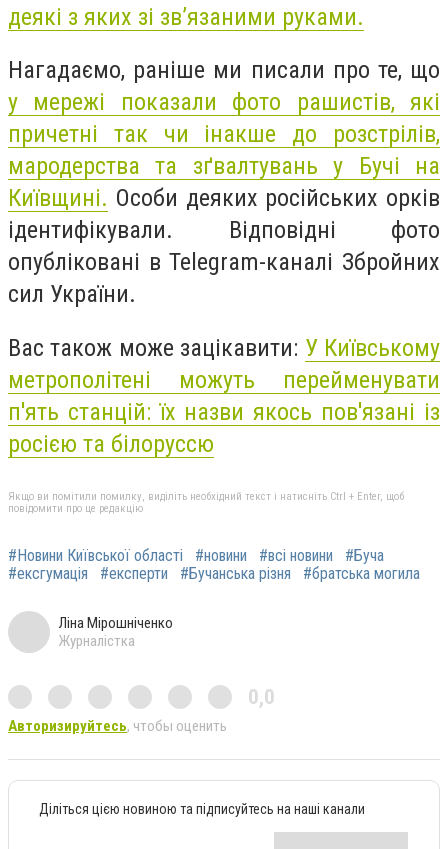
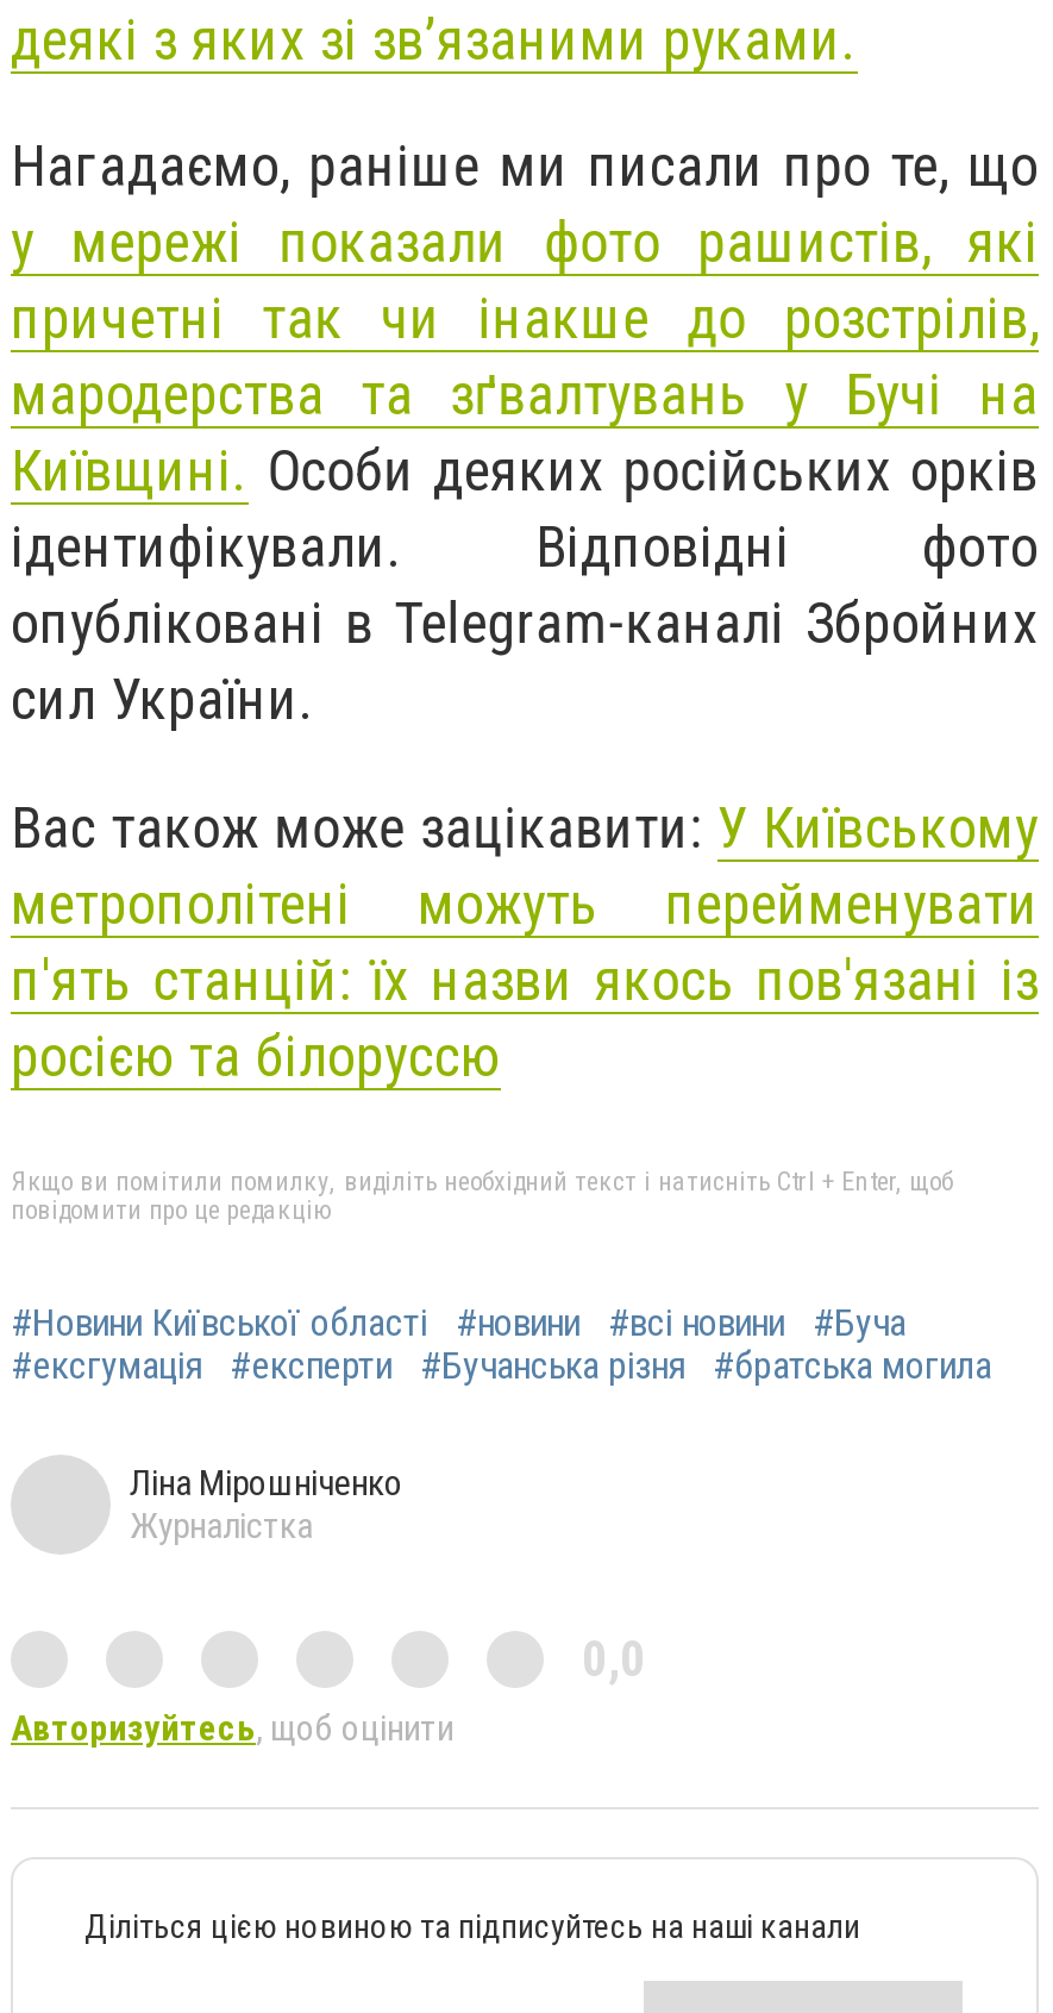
[8,717,227,735] Авторизируйтесь, чтобы оценить -> [11,1708,453,1751] Авторизуйтесь, щоб оцінити

